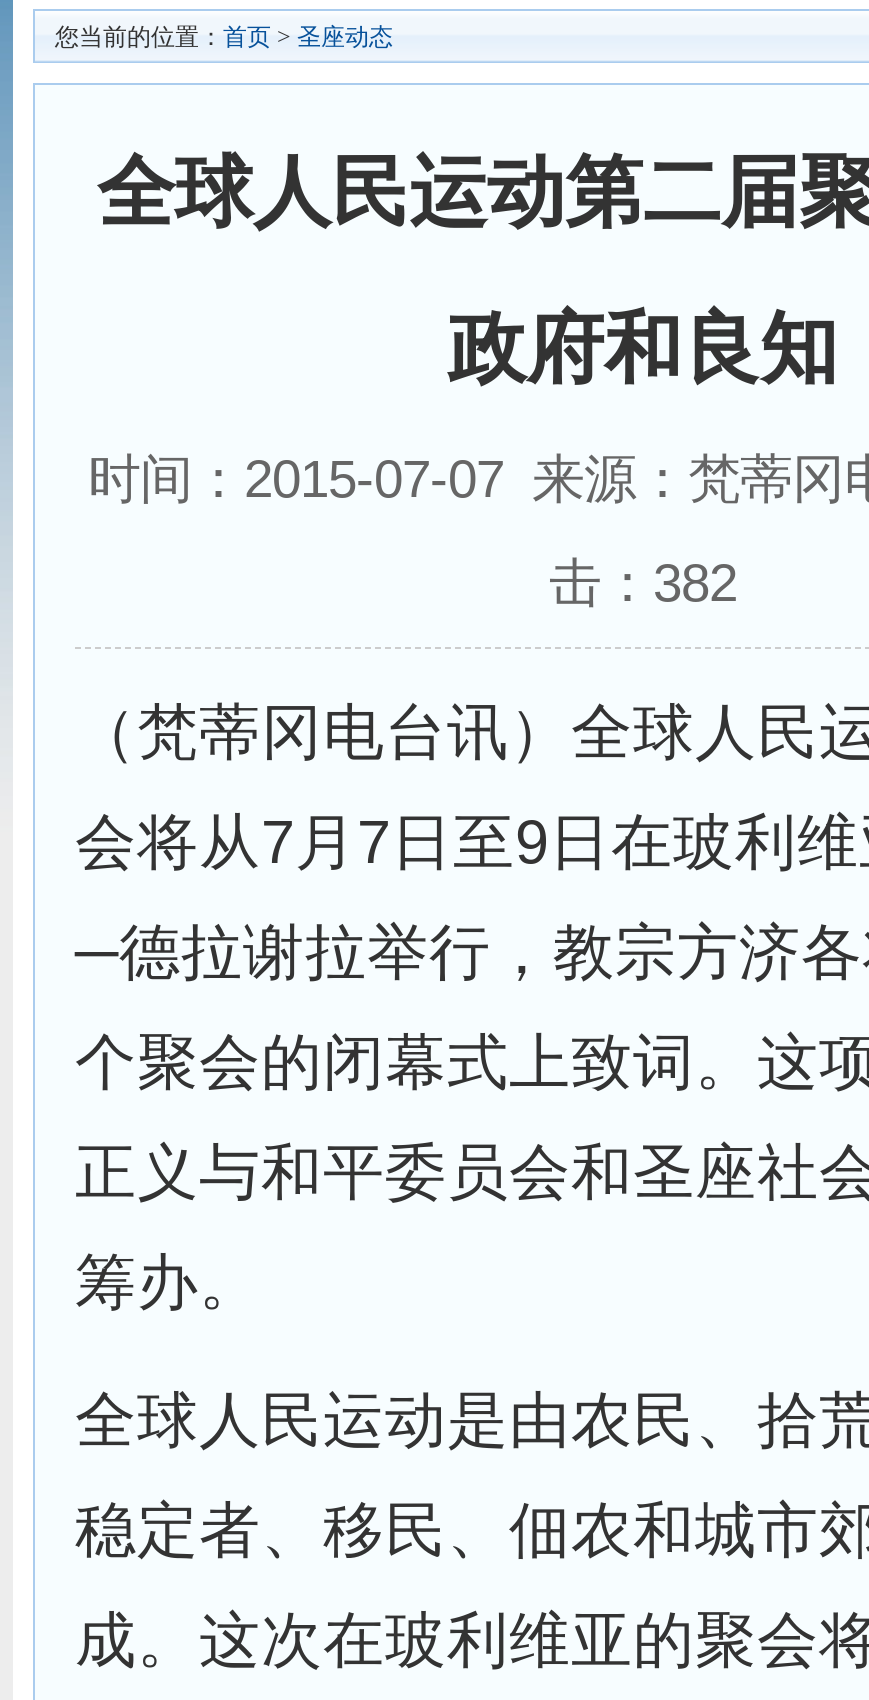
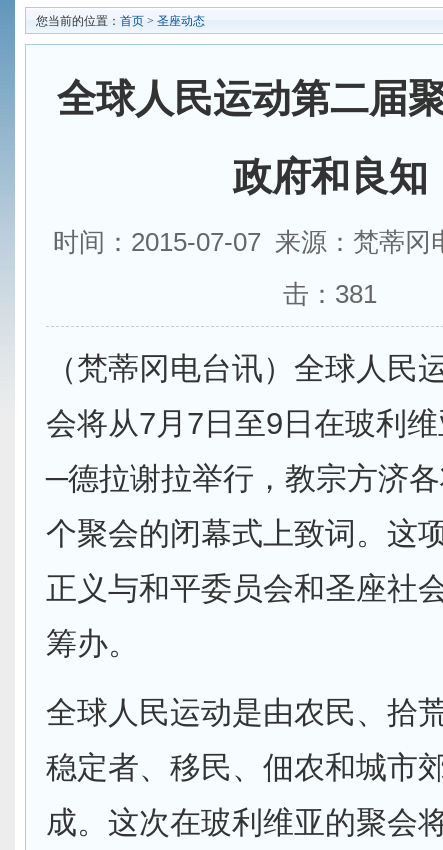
[549,553,737,613] 击：382 -> [283,279,377,309] 击：381

